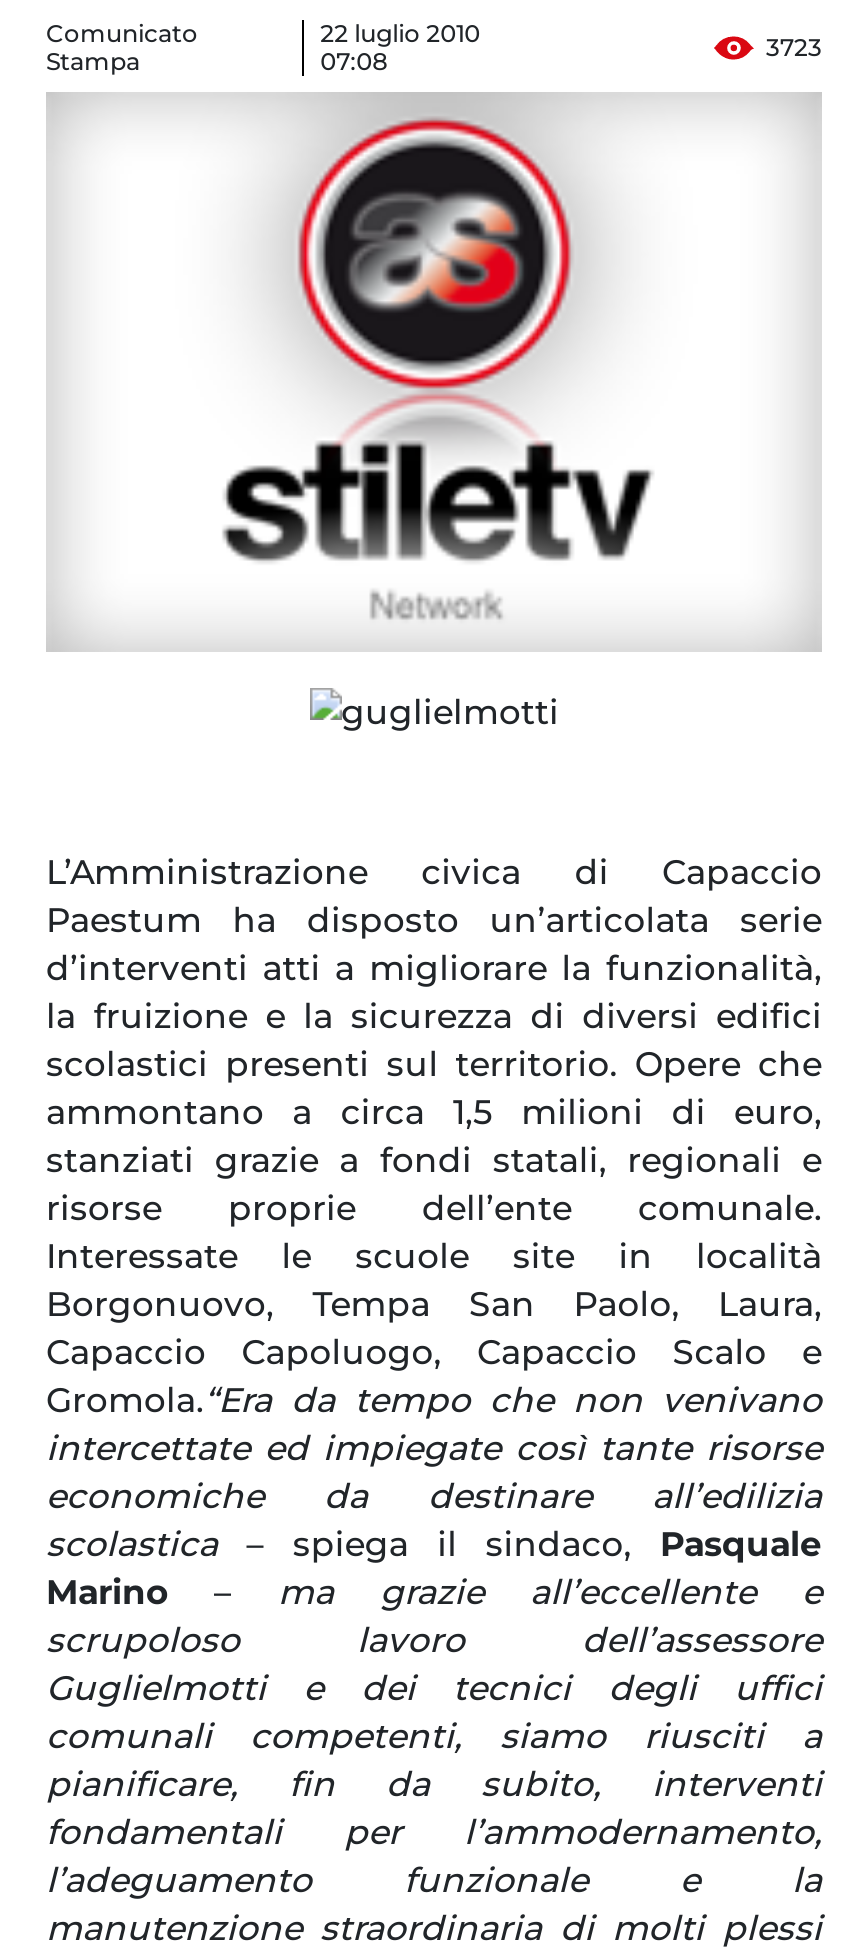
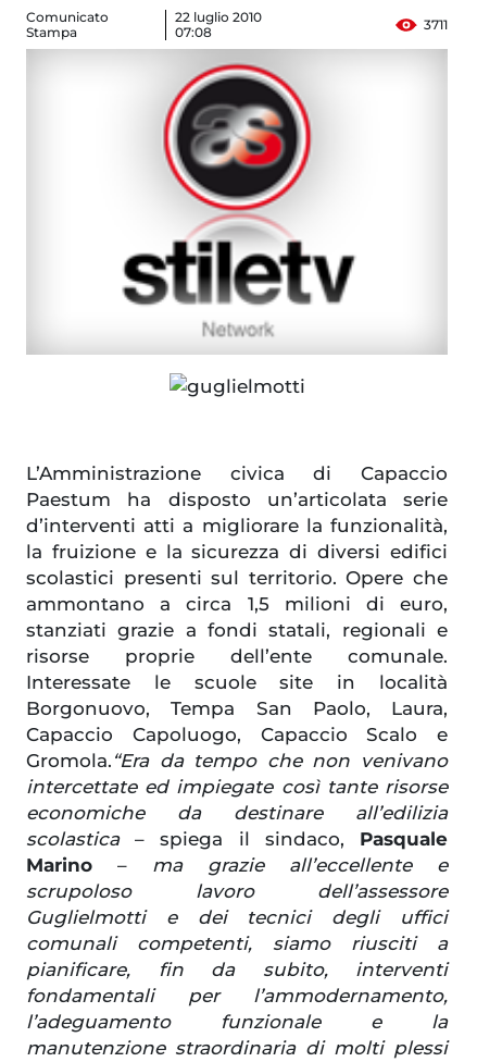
[754,32,822,62] 3723 -> [417,17,448,33] 3711

